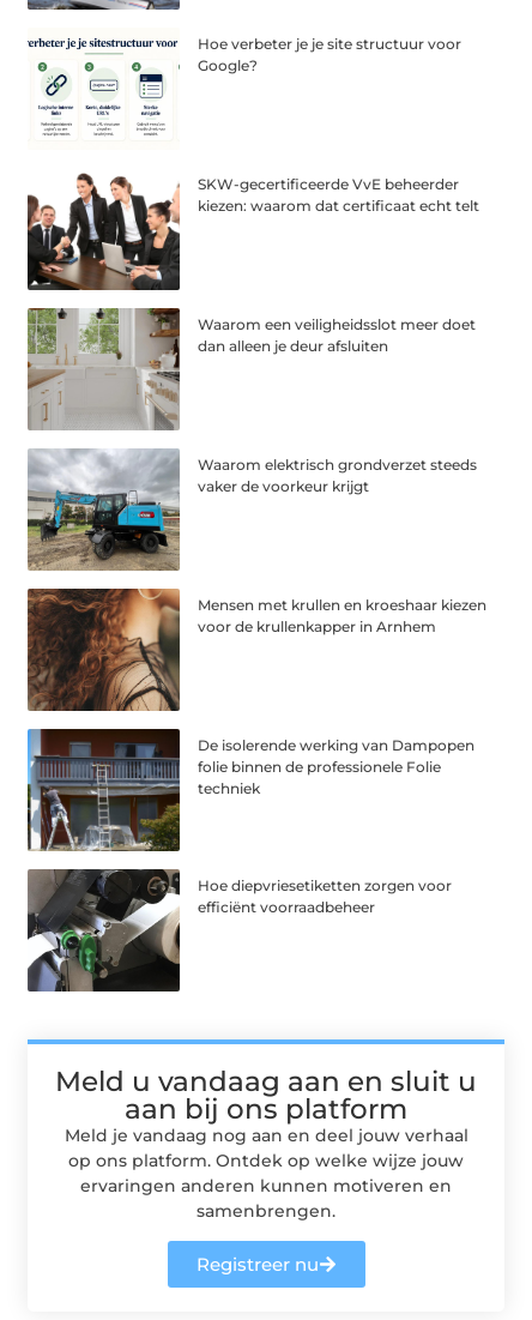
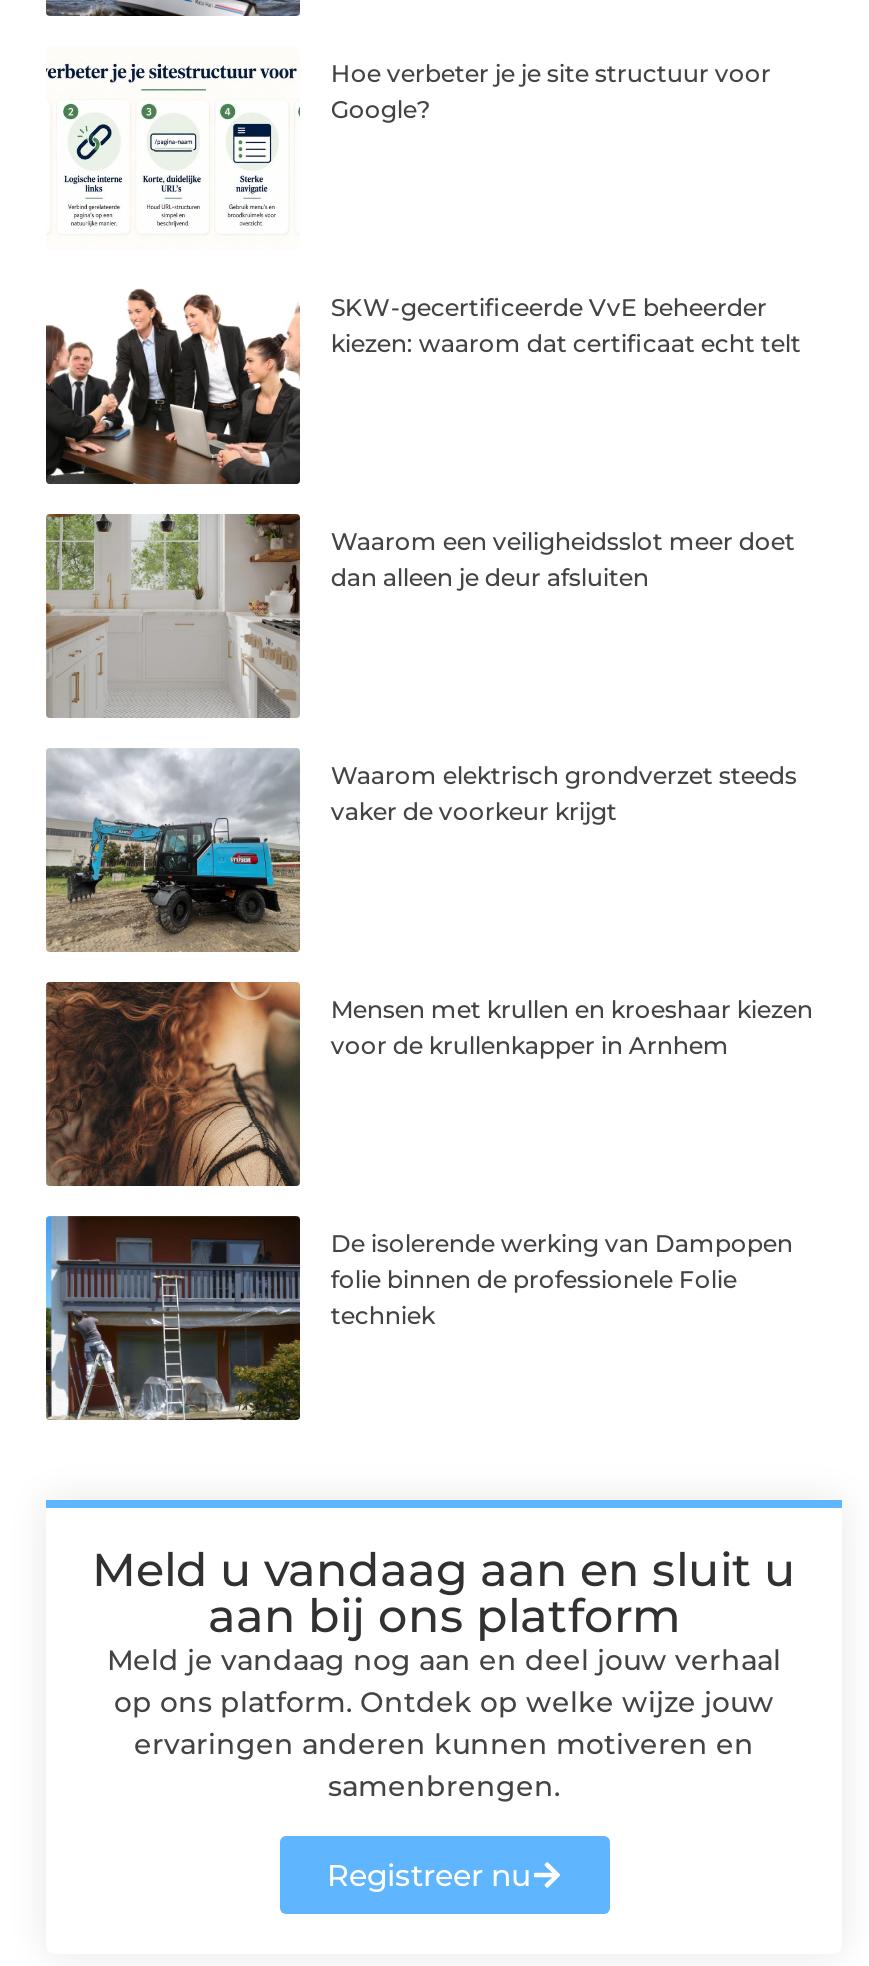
[26,868,452,993] [image] | Hoe diepvriesetiketten zorgen voor | efficiënt voorraadbeheer -> none

